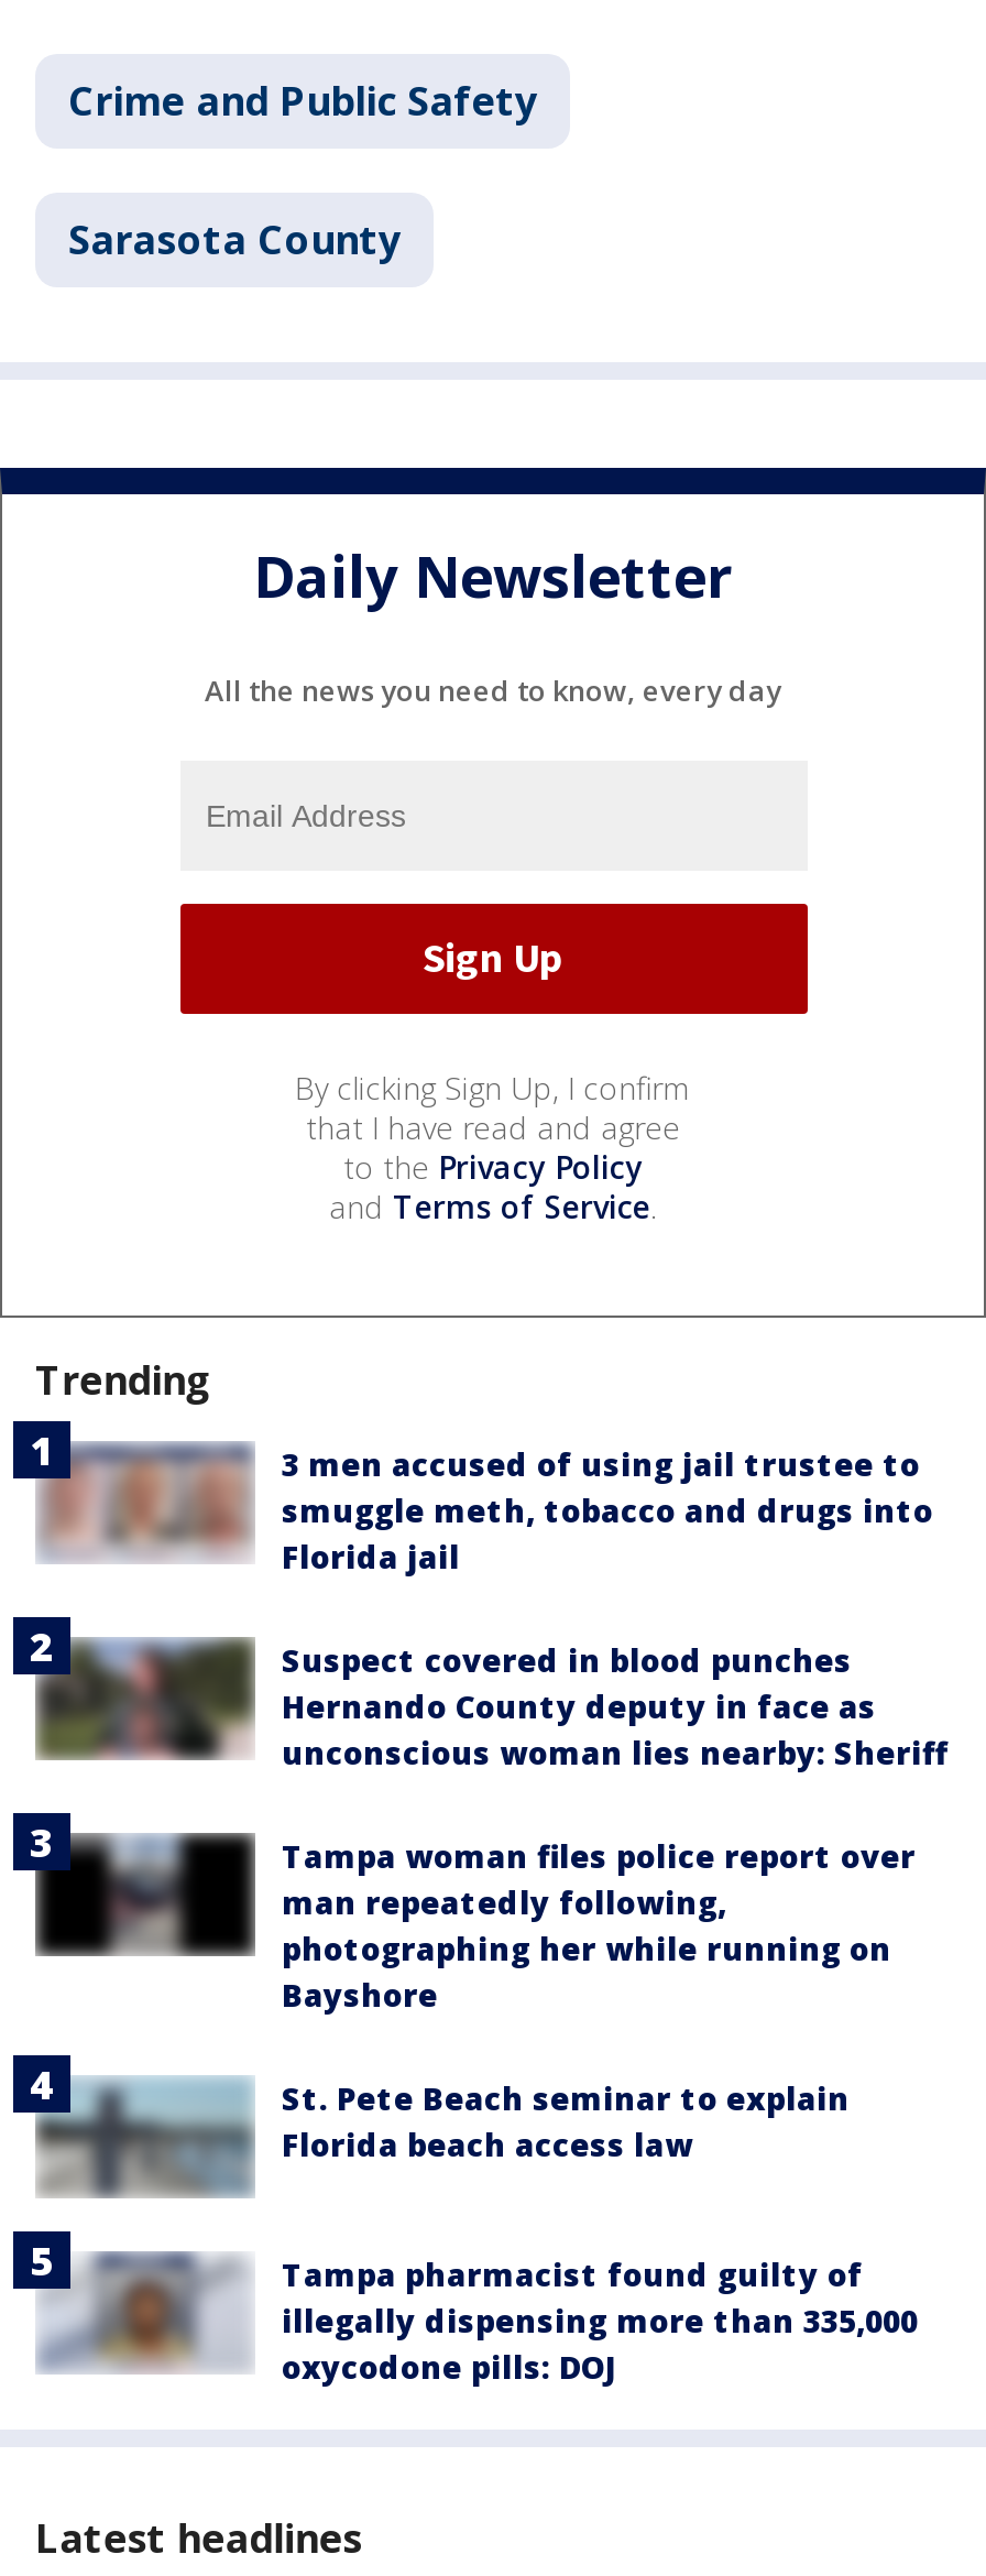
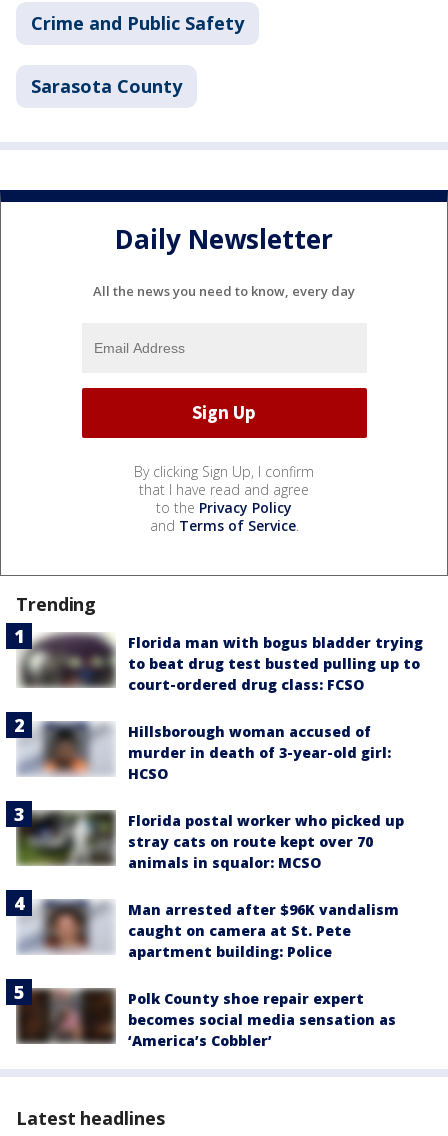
[40,1441,933,1577] [image] | 3 men accused of using jail trustee to | smuggle meth, tobacco and drugs into | Florida jail -> [18,633,423,694] [image] | Florida man with bogus bladder trying | to beat drug test busted pulling up to | court-ordered drug class: FCSO
[35,1633,949,1773] [image] | Suspect covered in blood punches | Hernando County deputy in face as | unconscious woman lies nearby: Sheriff -> [17,722,391,783] [image] | Hillsborough woman accused of | murder in death of 3-year-old girl: | HCSO
[40,1829,916,2015] [image] | Tampa woman files police report over | man repeatedly following, | photographing her while running on | Bayshore -> [16,810,404,872] [image] | Florida postal worker who picked up | stray cats on route kept over 70 | animals in squalor: MCSO
[11,2035,850,2198] [image] | St. Pete Beach seminar to explain | Florida beach access law -> [5,889,399,963] [image] | Man arrested after $96K vandalism | caught on camera at St. Pete | apartment building: Police
[37,2247,918,2388] [image] | Tampa pharmacist found guilty of | illegally dispensing more than 335,000 | oxycodone pills: DOJ -> [16,988,396,1050] [image] | Polk County shoe repair expert | becomes social media sensation as | ‘America’s Cobbler’

